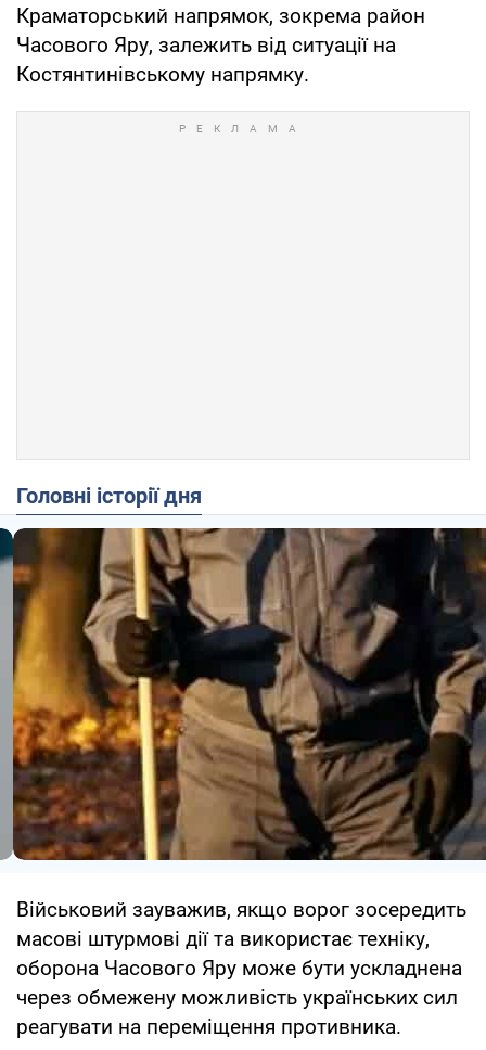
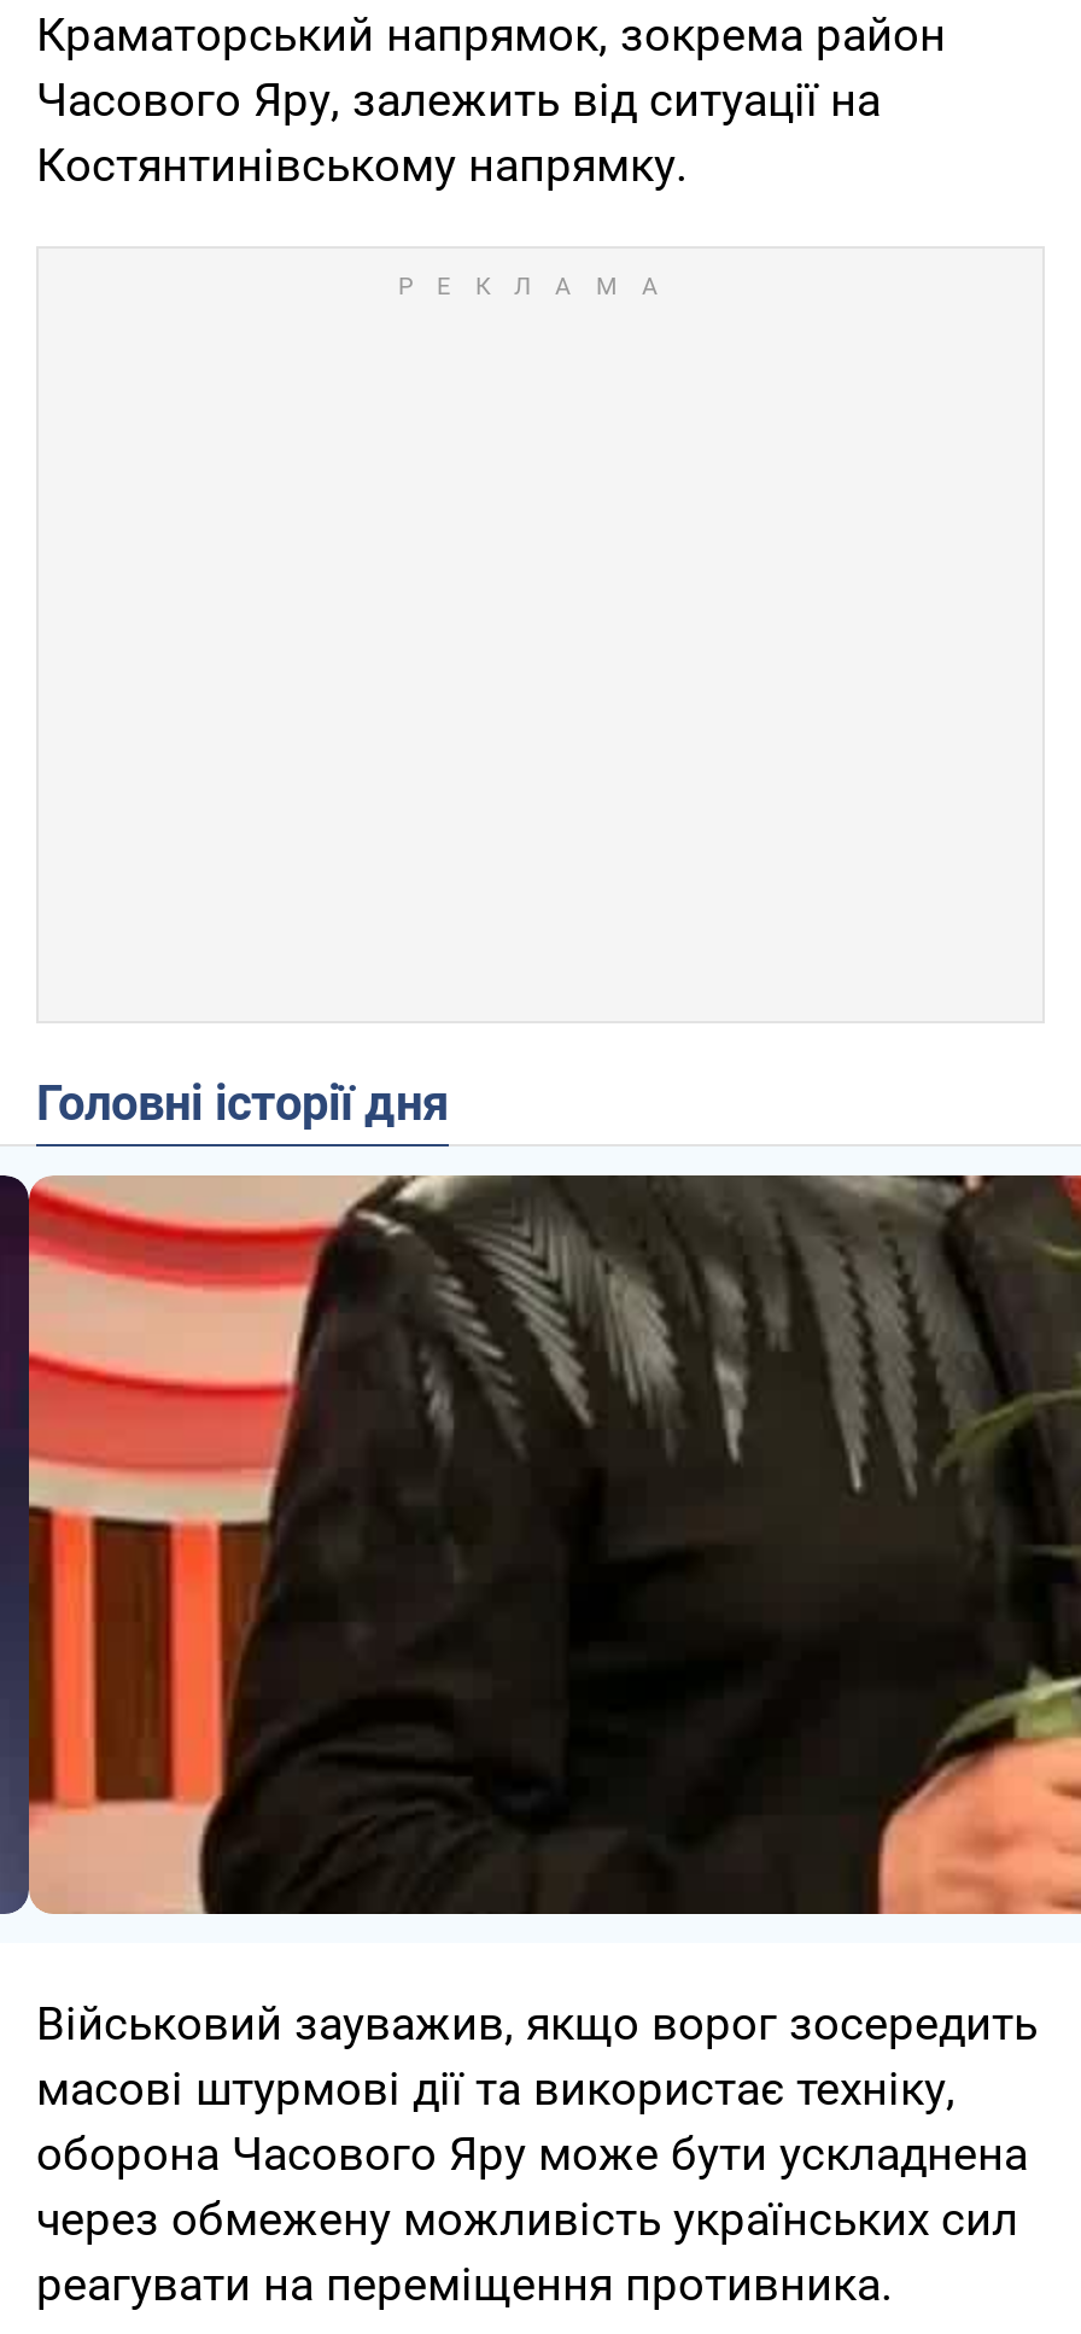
[3,527,483,861] [image] -> [7,1173,1074,1916] [image]

